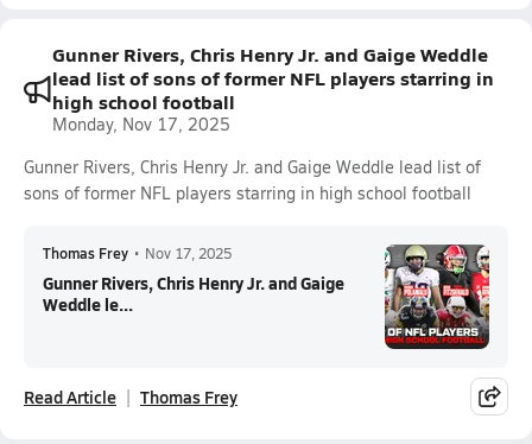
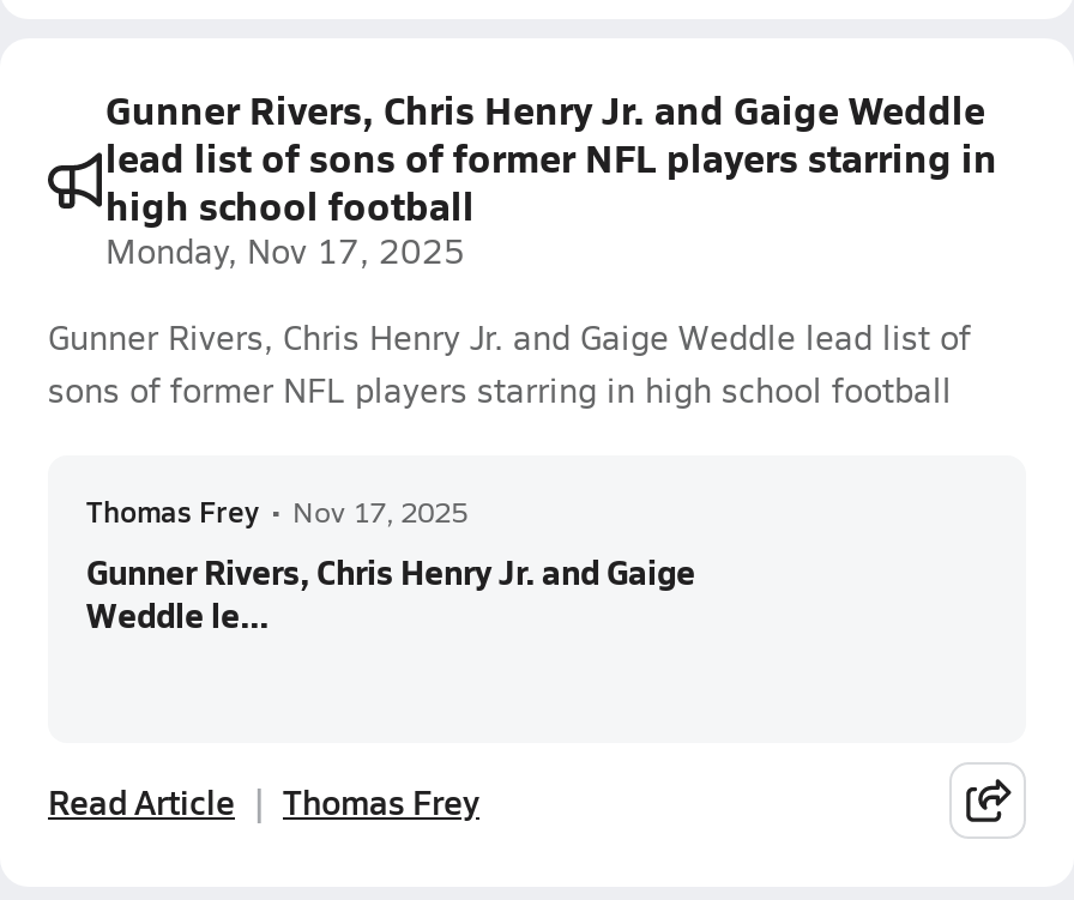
[384,243,490,350] [image] -> none

